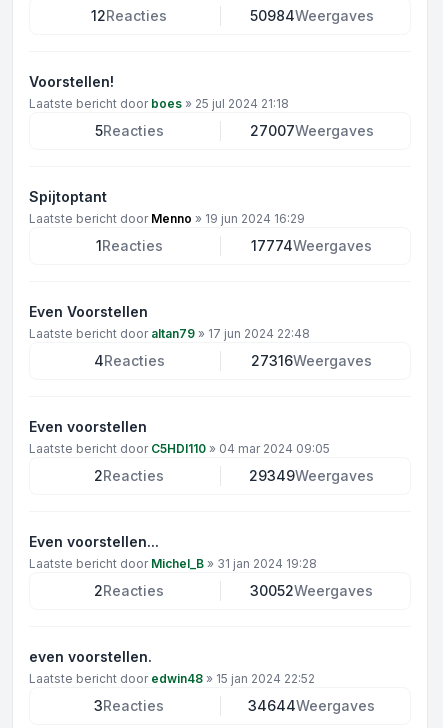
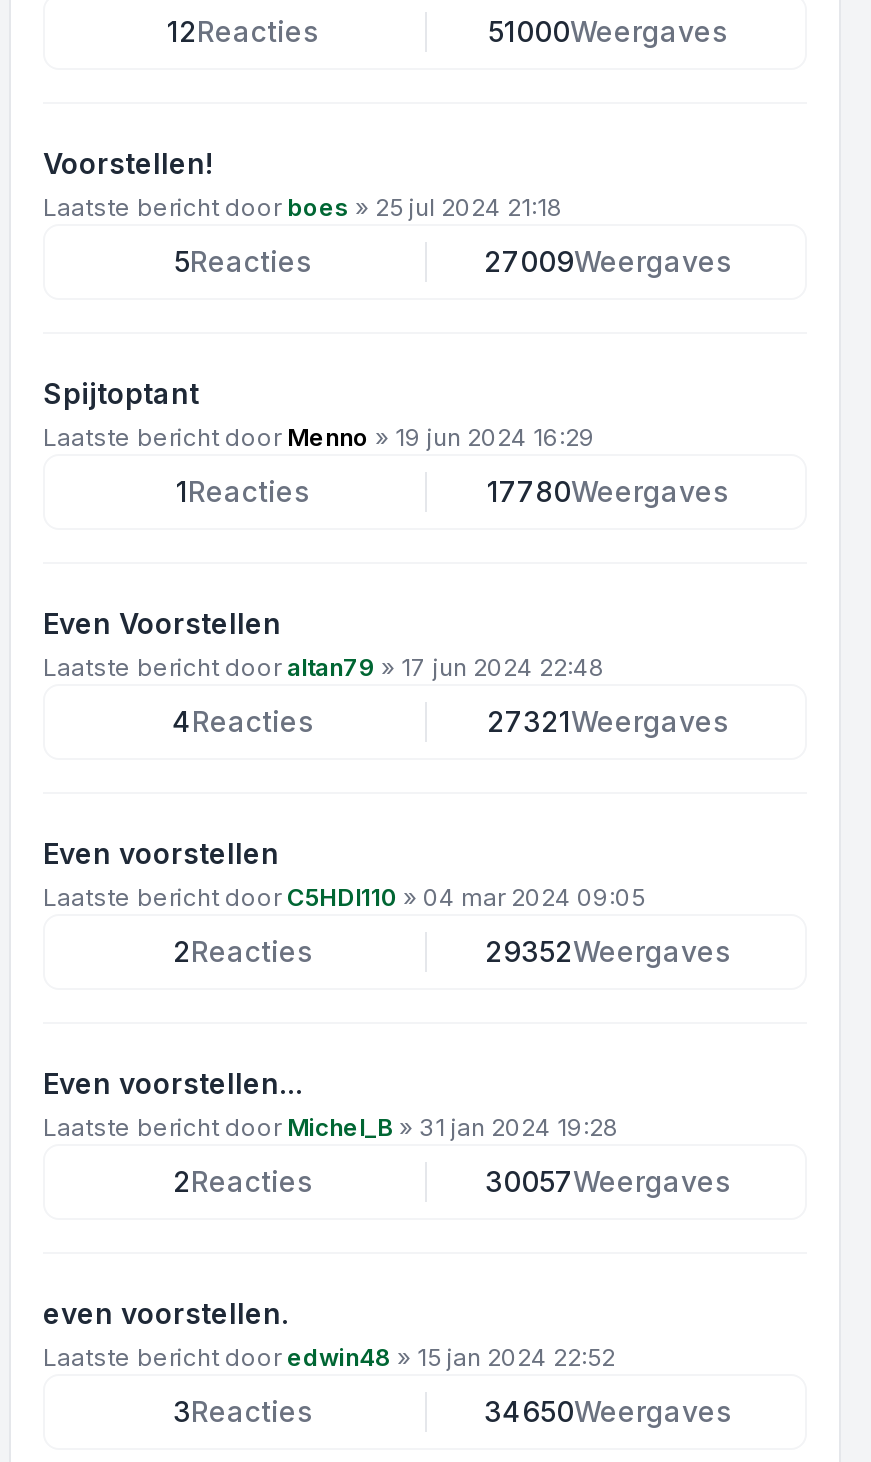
[249,7,373,24] 50984Weergaves -> [488,14,728,48] 51000Weergaves
[249,122,373,139] 27007Weergaves -> [484,244,732,278] 27009Weergaves
[251,237,372,254] 17774Weergaves -> [487,474,729,508] 17780Weergaves
[251,352,372,369] 27316Weergaves -> [487,704,729,738] 27321Weergaves
[249,467,374,484] 29349Weergaves -> [485,934,731,968] 29352Weergaves
[250,582,373,599] 30052Weergaves -> [485,1164,731,1198] 30057Weergaves
[248,697,375,714] 34644Weergaves -> [484,1394,732,1428] 34650Weergaves

